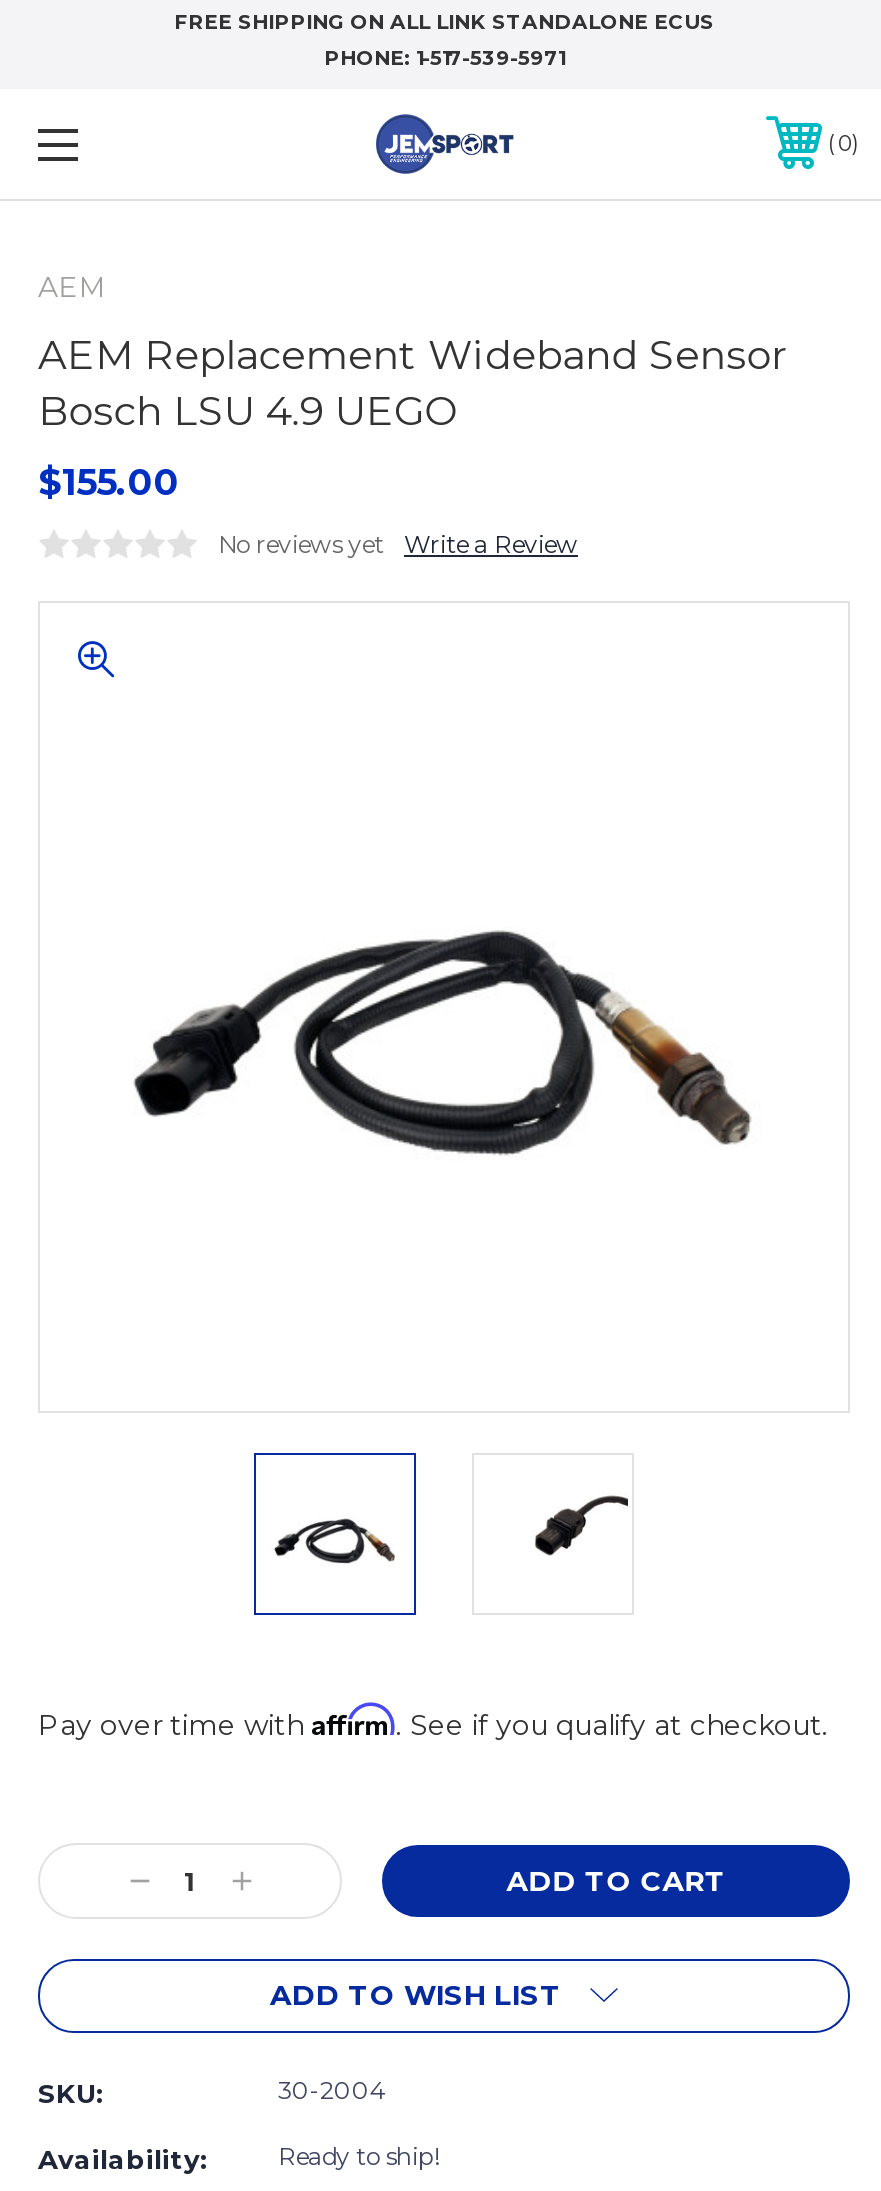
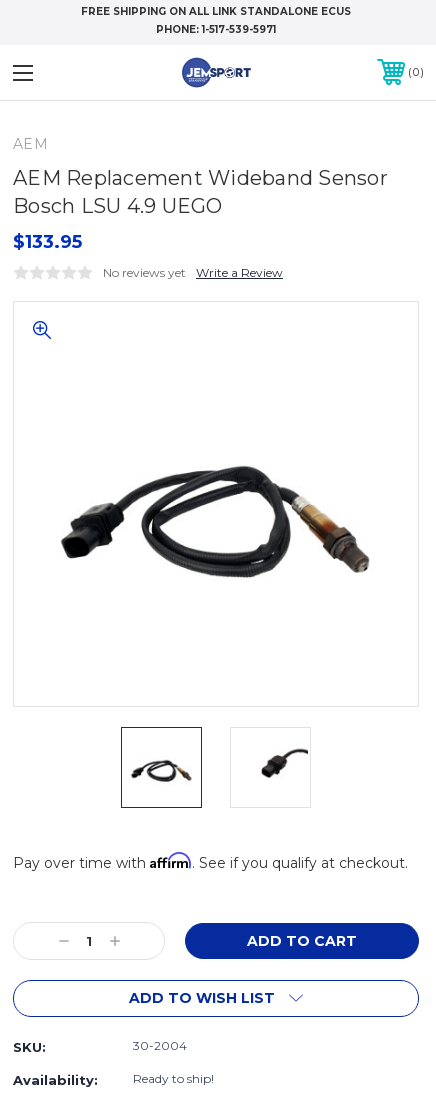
[38,461,180,505] $155.00 -> [13,231,82,253] $133.95

